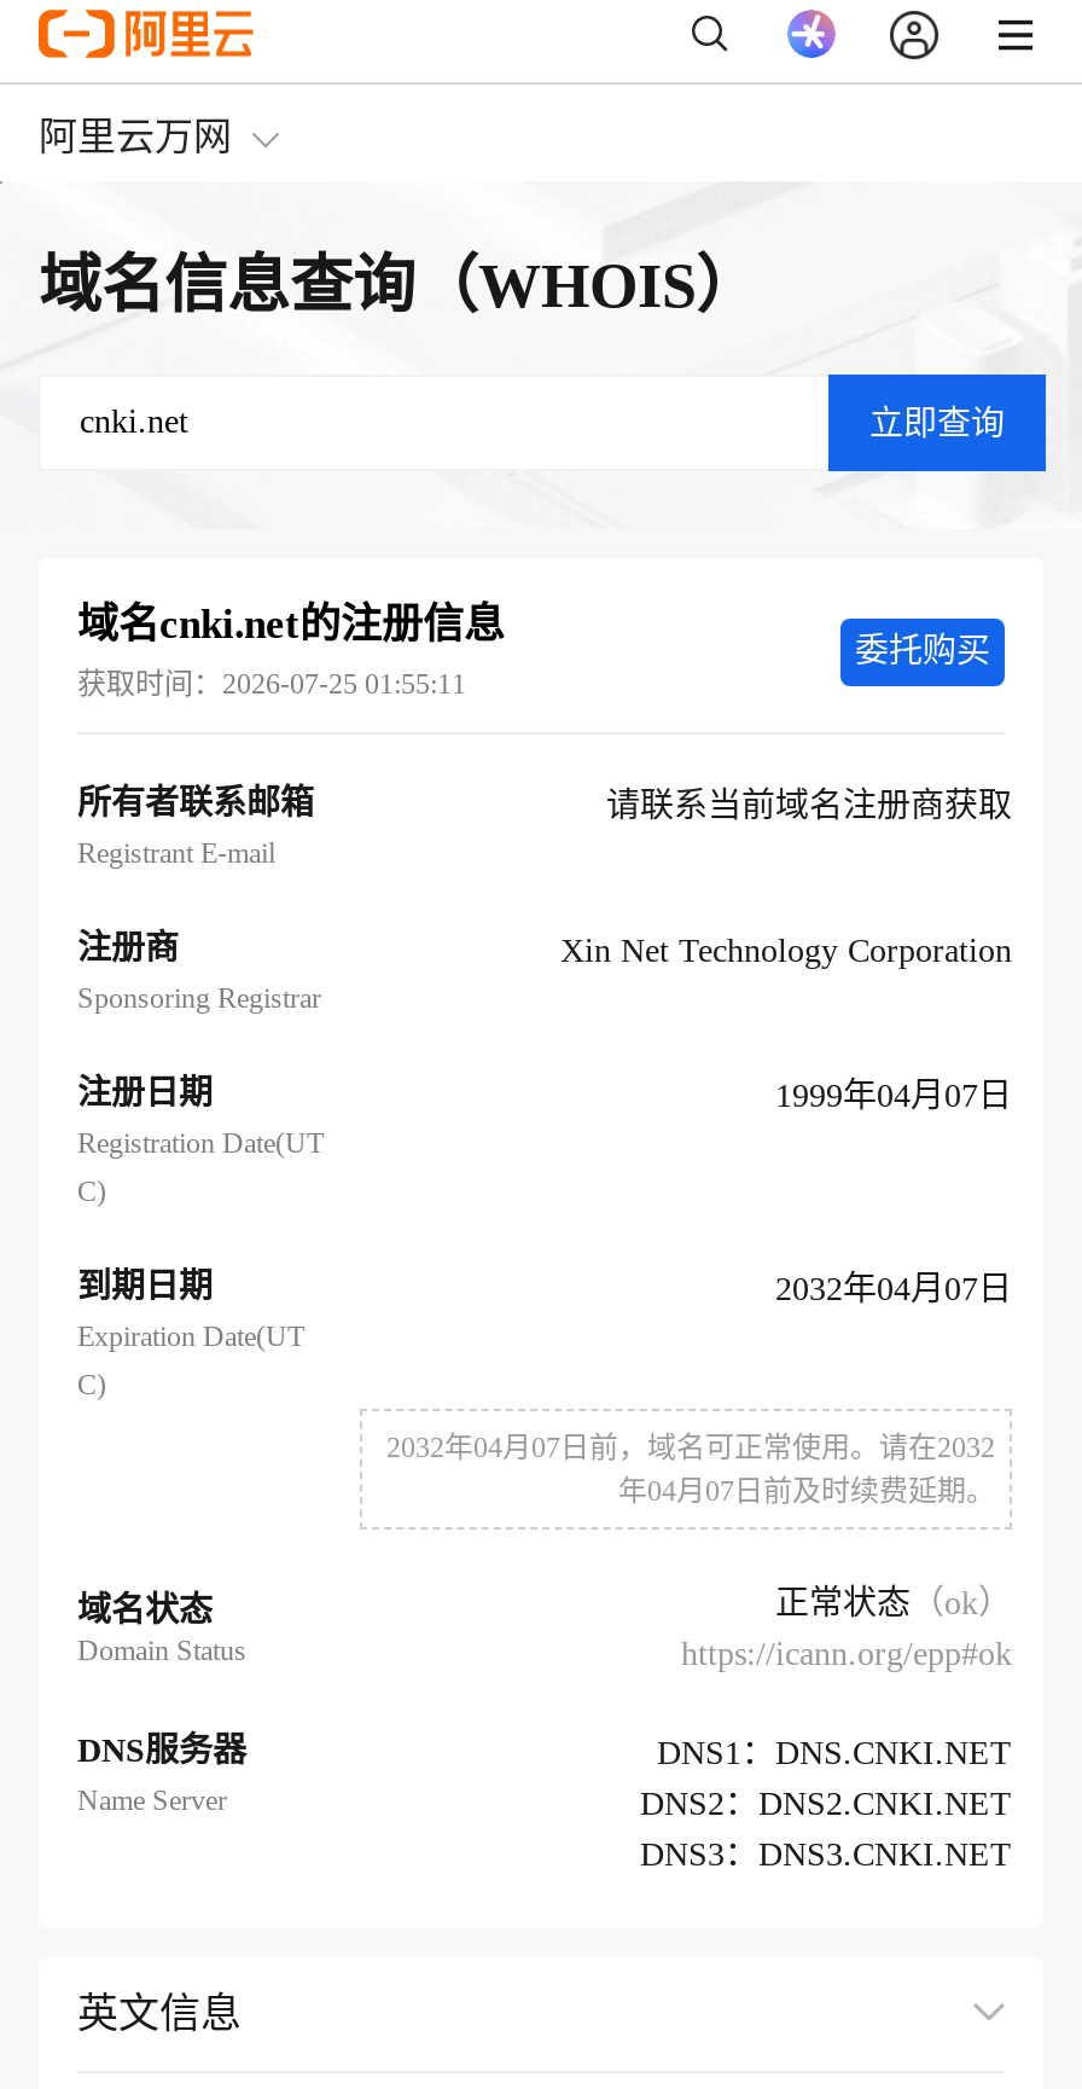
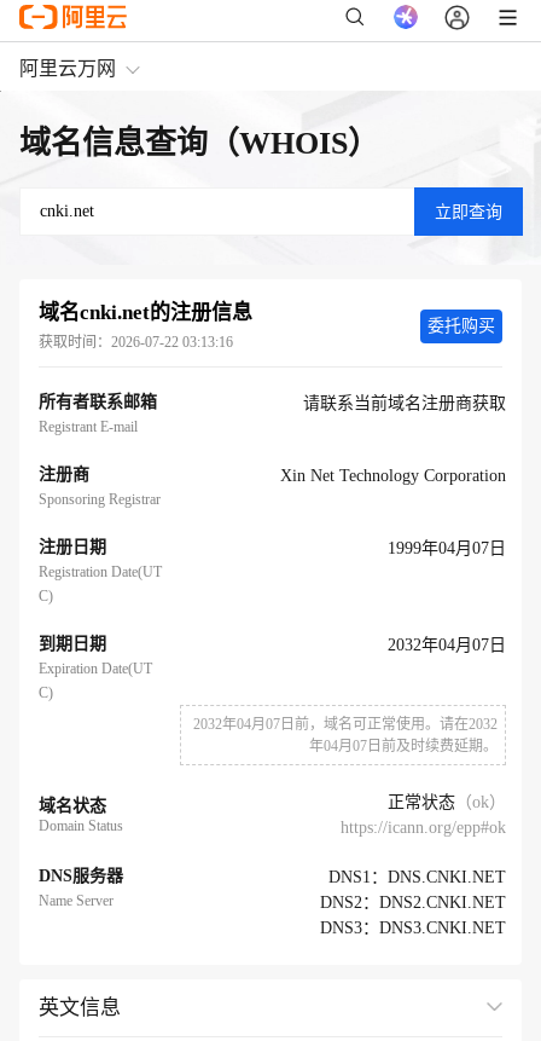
[77,667,466,701] 获取时间：2026-07-25 01:55:11 -> [39,334,233,351] 获取时间：2026-07-22 03:13:16

